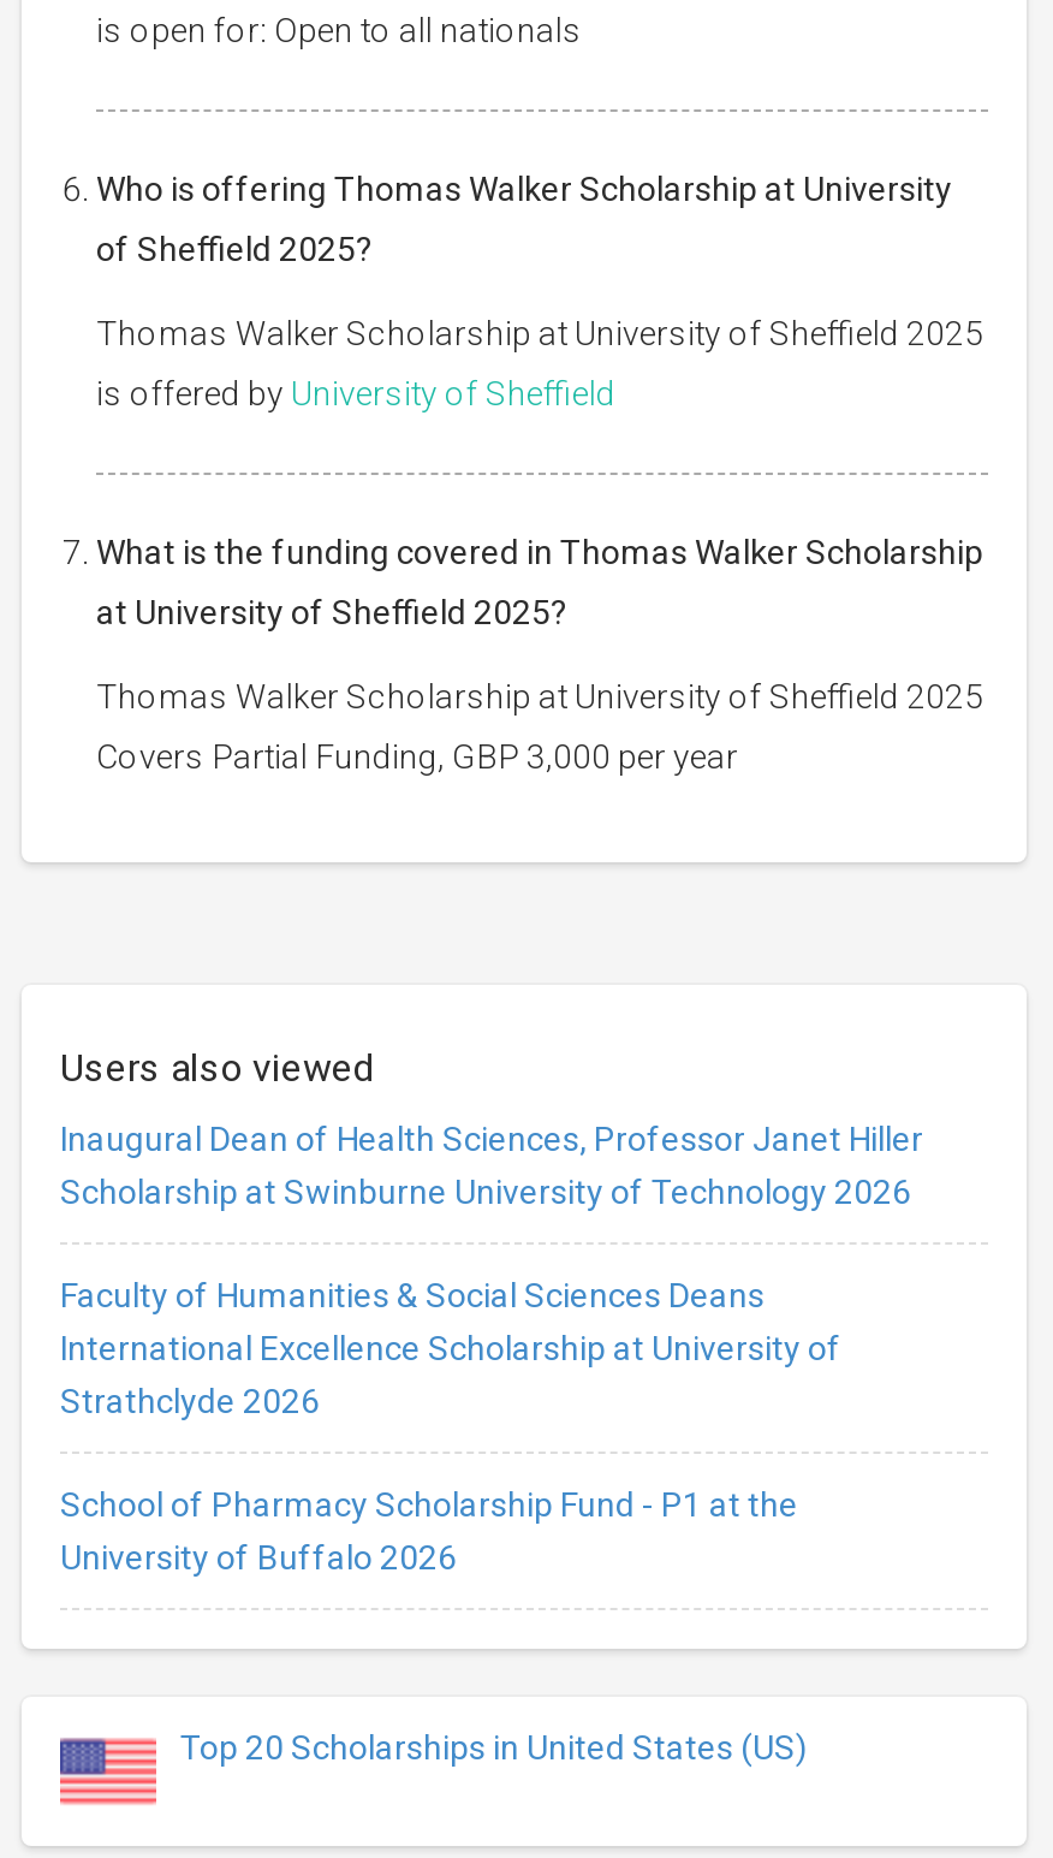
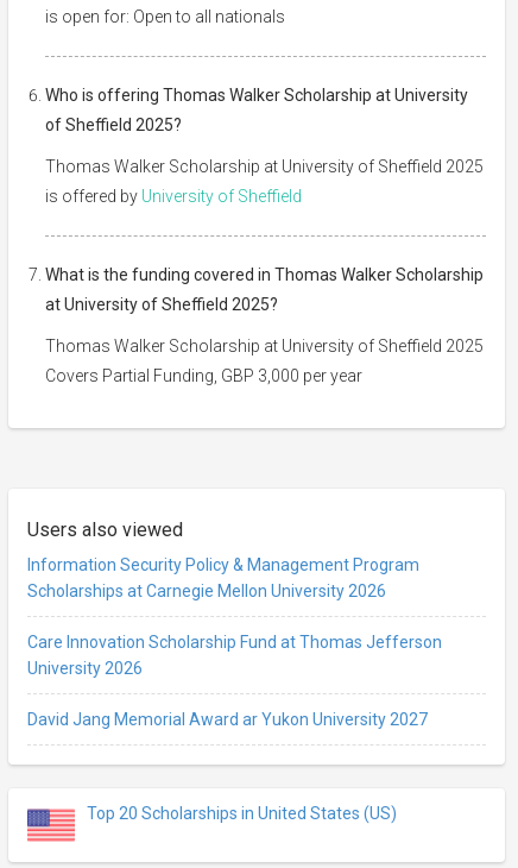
[60,1119,923,1210] Inaugural Dean of Health Sciences, Professor Janet Hiller | Scholarship at Swinburne University of Technology 2026 -> [27,555,419,600] Information Security Policy & Management Program | Scholarships at Carnegie Mellon University 2026
[60,1275,841,1420] Faculty of Humanities & Social Sciences Deans | International Excellence Scholarship at University of | Strathclyde 2026 -> [27,632,442,677] Care Innovation Scholarship Fund at Thomas Jefferson | University 2026
[60,1484,798,1576] School of Pharmacy Scholarship Fund - P1 at the | University of Buffalo 2026 -> [27,710,428,729] David Jang Memorial Award ar Yukon University 2027

